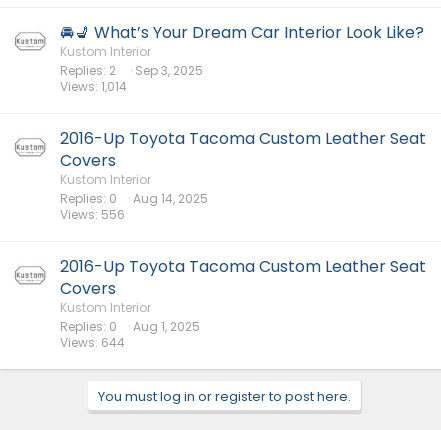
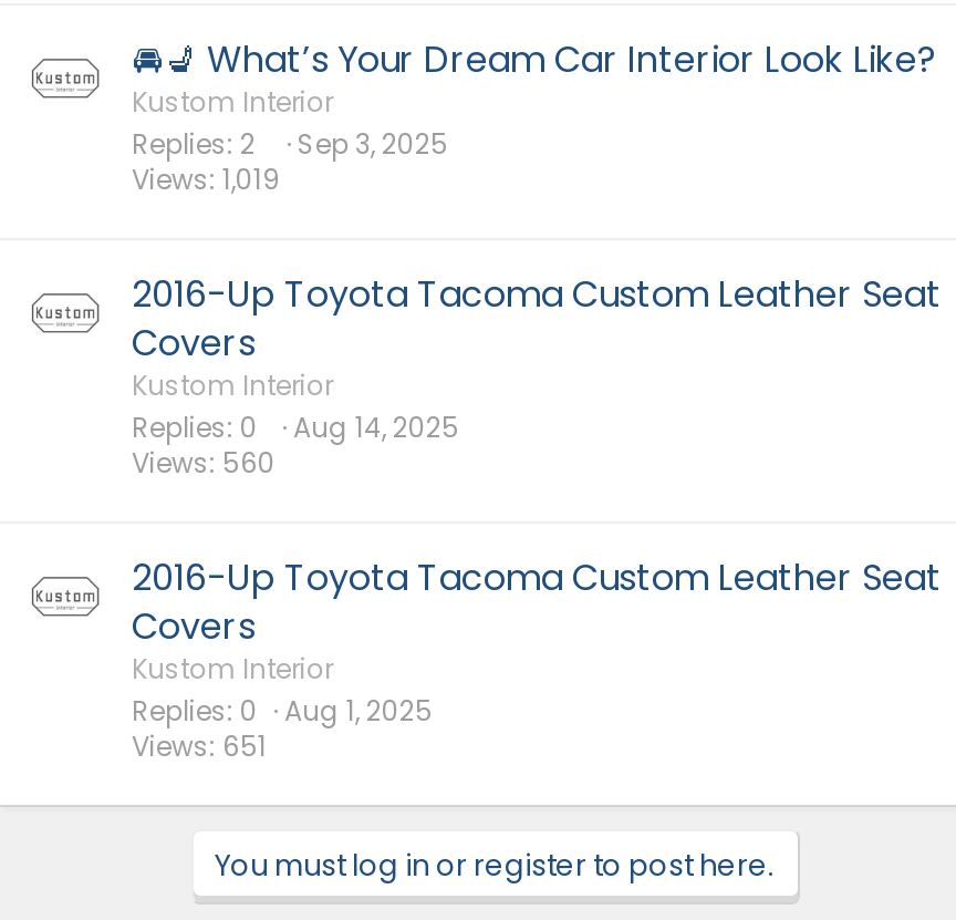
[60,78,127,95] Views 1,014 -> [132,161,280,198] Views 1,019
[60,206,125,223] Views 556 -> [132,444,276,482] Views 560
[60,334,125,351] Views 644 -> [132,727,267,765] Views 651

